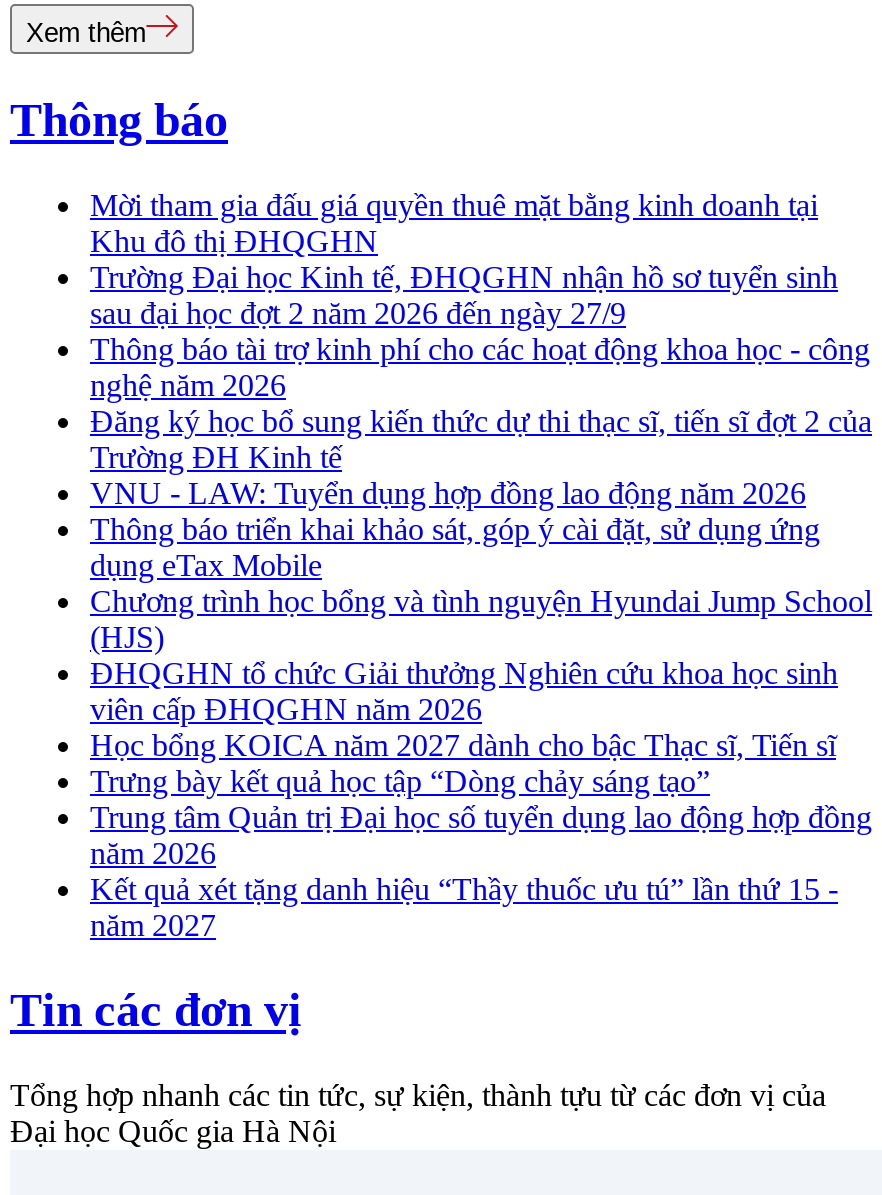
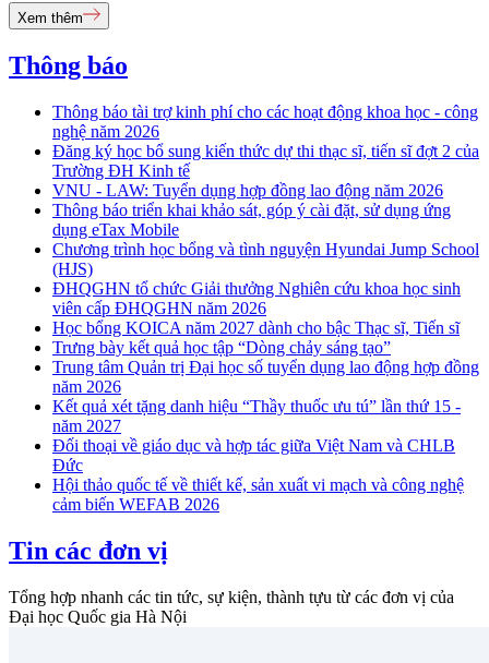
[90,188,838,330] Mời tham gia đấu giá quyền thuê mặt bằng kinh doanh tại | Khu đô thị ĐHQGHN | Trường Đại học Kinh tế, ĐHQGHN nhận hồ sơ tuyển sinh | sau đại học đợt 2 năm 2026 đến ngày 27/9 -> none
moved [90,332,872,942] -> [52,103,479,435]: Thông báo tài trợ kinh phí cho các hoạt động khoa học - công | nghệ năm 2026 | Đăng ký học bổ sung kiến thức dự thi thạc sĩ, tiến sĩ đợt 2 của | ... | Kết quả xét tặng danh hiệu “Thầy thuốc ưu tú” lần thứ 15 - | năm 2027
none -> [52,436,464,514] Đối thoại về giáo dục và hợp tác giữa Việt Nam và CHLB | Đức | Hội thảo quốc tế về thiết kế, sản xuất vi mạch và công nghệ | cảm biến WEFAB 2026

